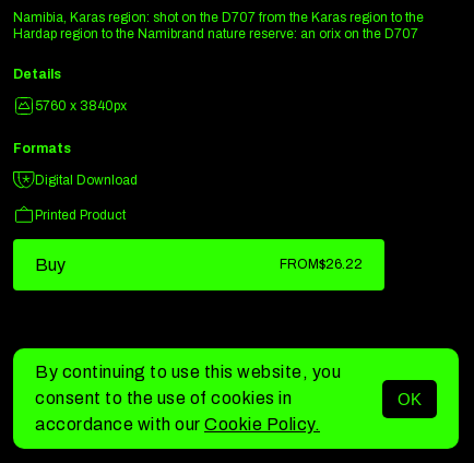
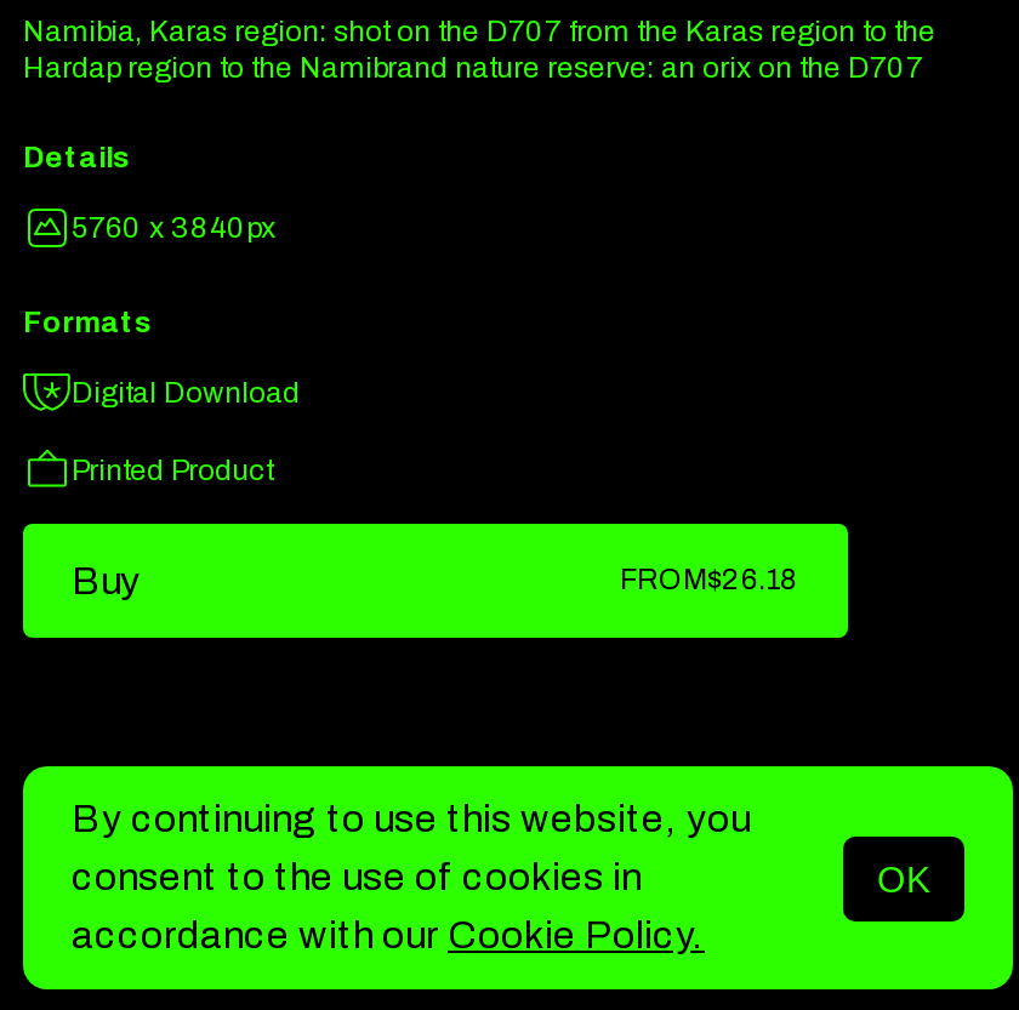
[280,257,363,272] FROM$26.22 -> [620,564,799,598] FROM$26.18

